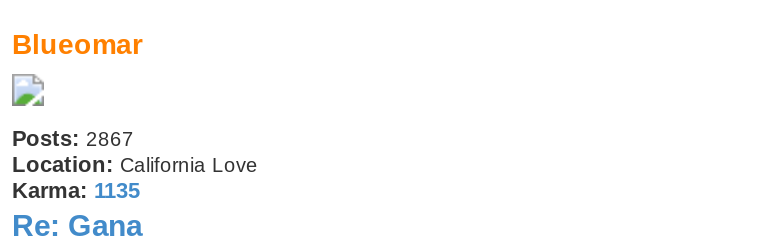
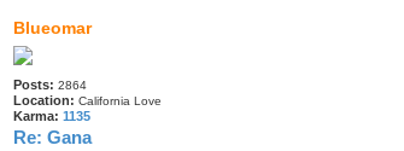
[12,127,134,151] Posts: 2867 -> [13,78,87,92] Posts: 2864

